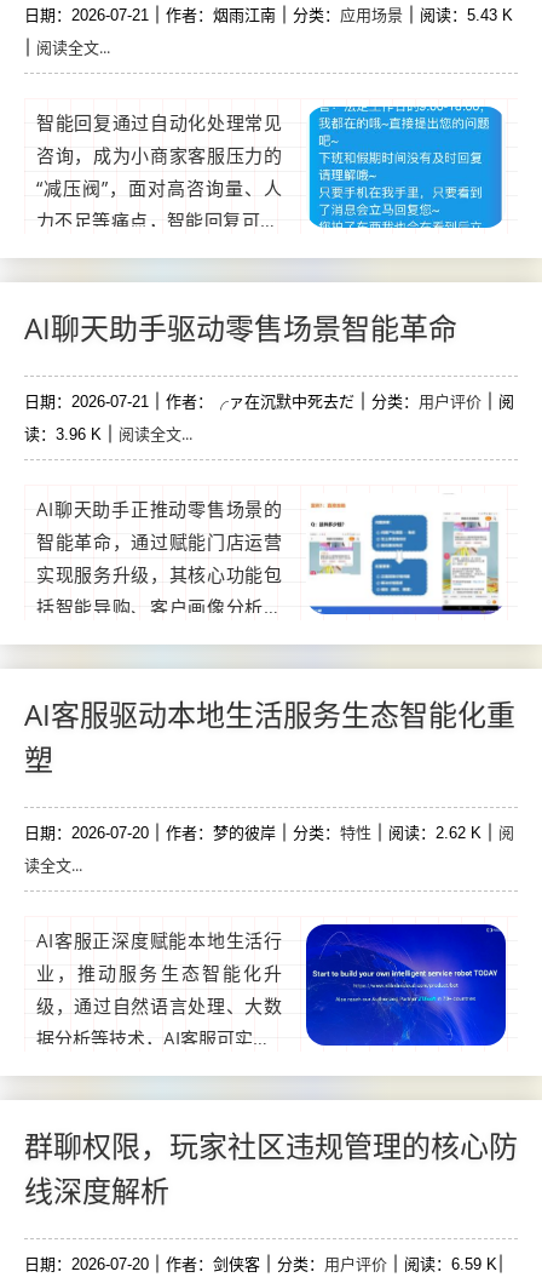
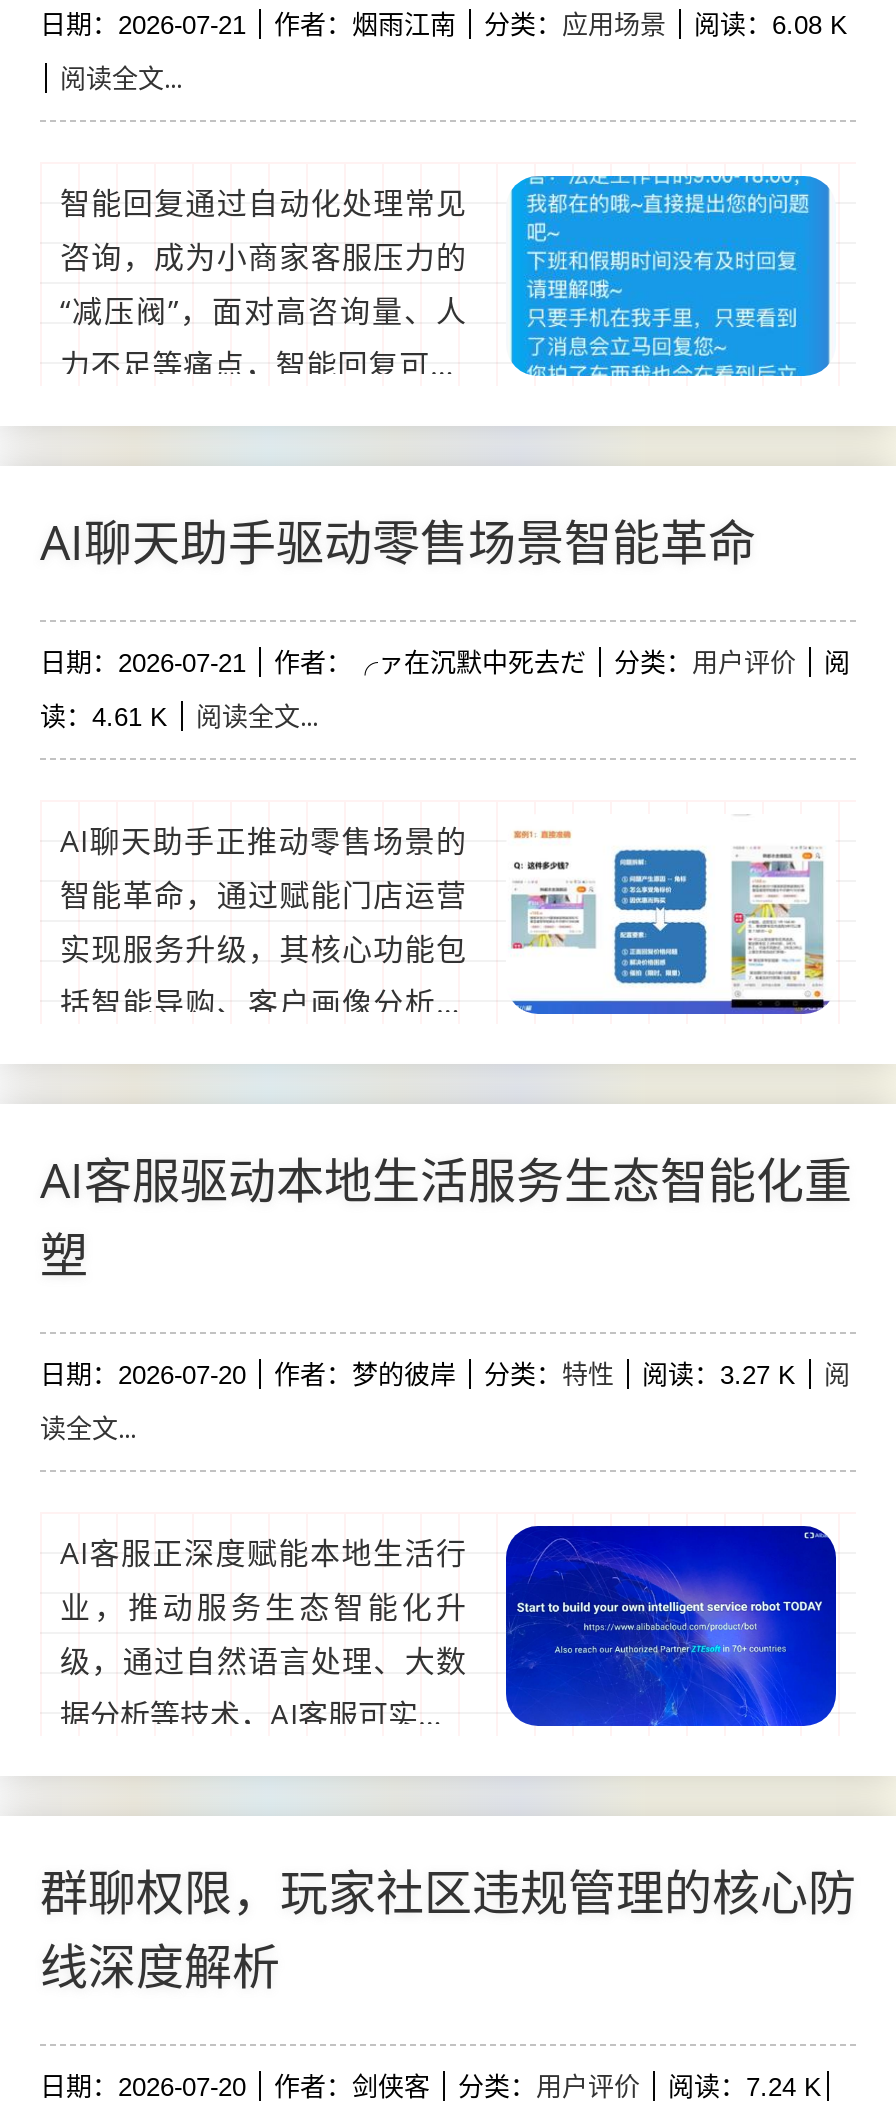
[420,6,513,24] 阅读：5.43 K -> [694,10,848,40] 阅读：6.08 K
[24,423,192,445] 读：3.96 K 阅读全文... -> [40,698,318,734] 读：4.61 K 阅读全文...
[388,824,482,842] 阅读：2.62 K -> [642,1360,796,1390] 阅读：3.27 K
[404,1255,497,1273] 阅读：6.59 K -> [668,2072,822,2102] 阅读：7.24 K

